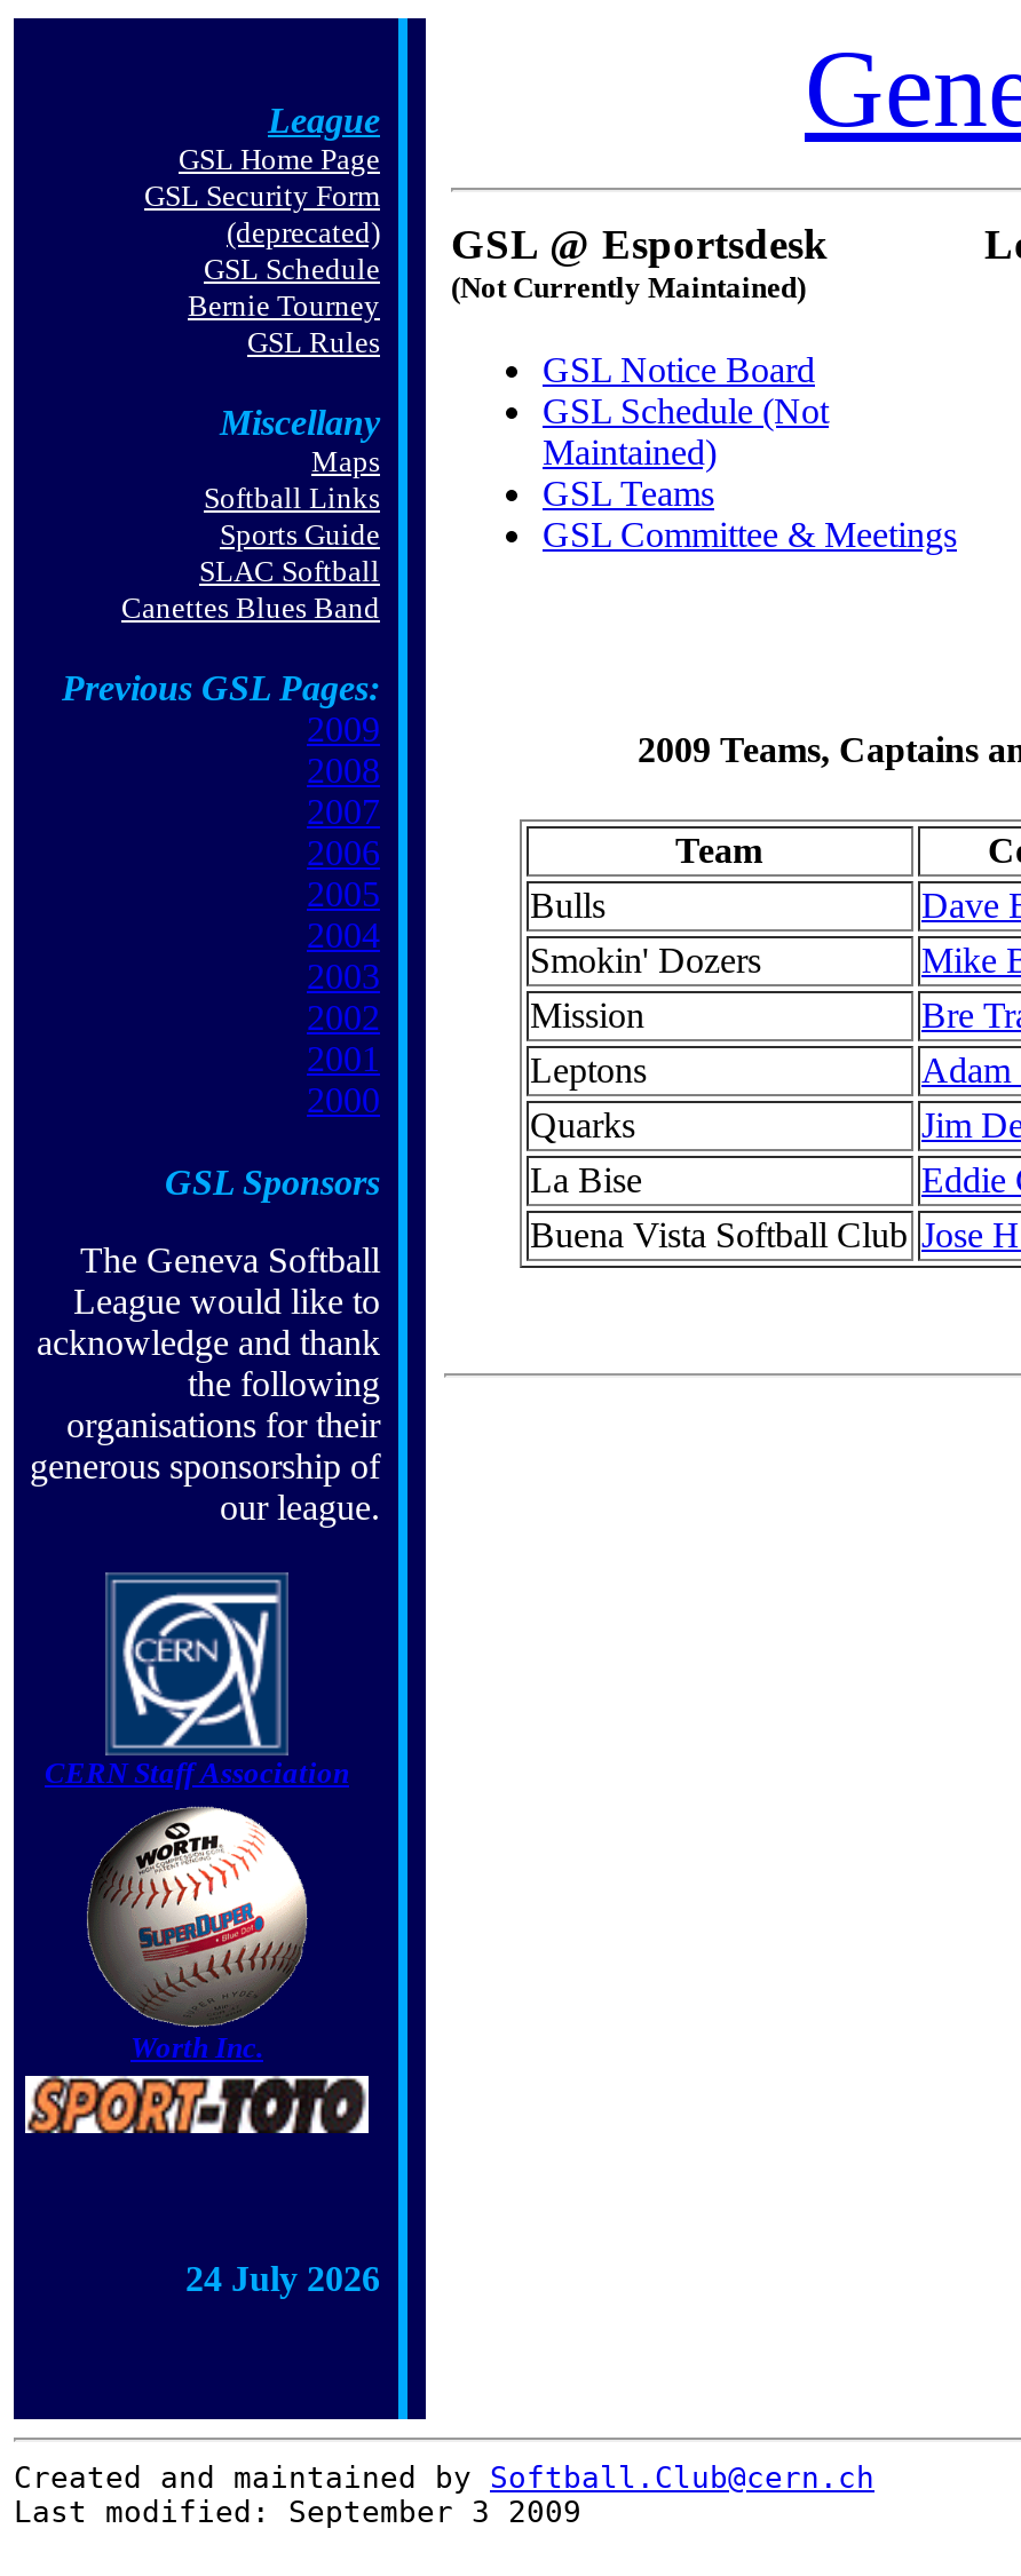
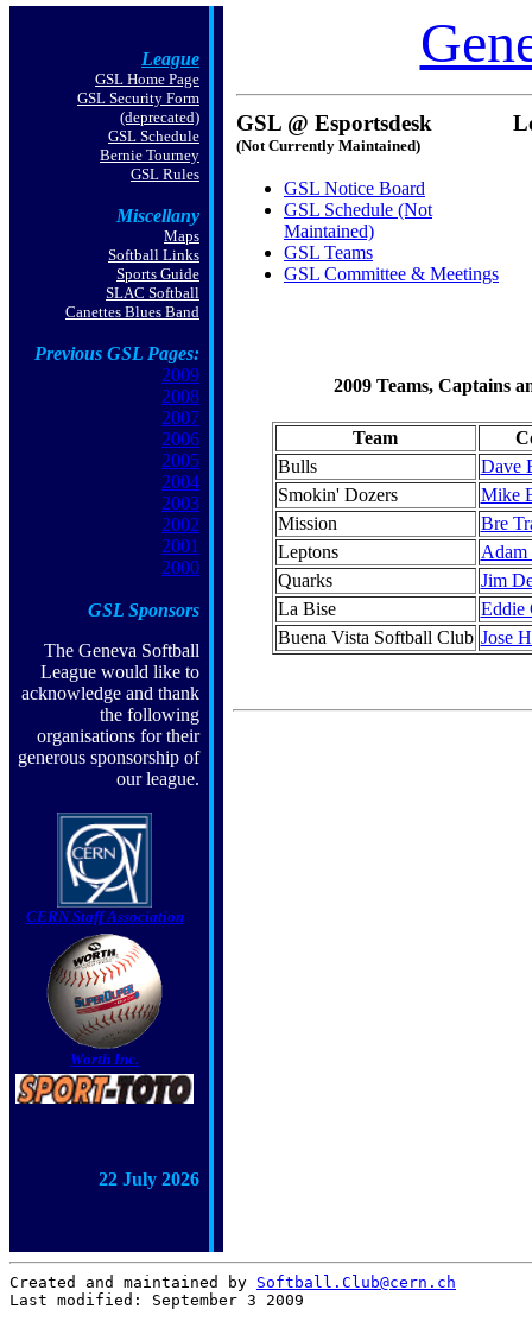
[185,2259,380,2298] 24 July 2026 -> [99,1169,199,1189] 22 July 2026

